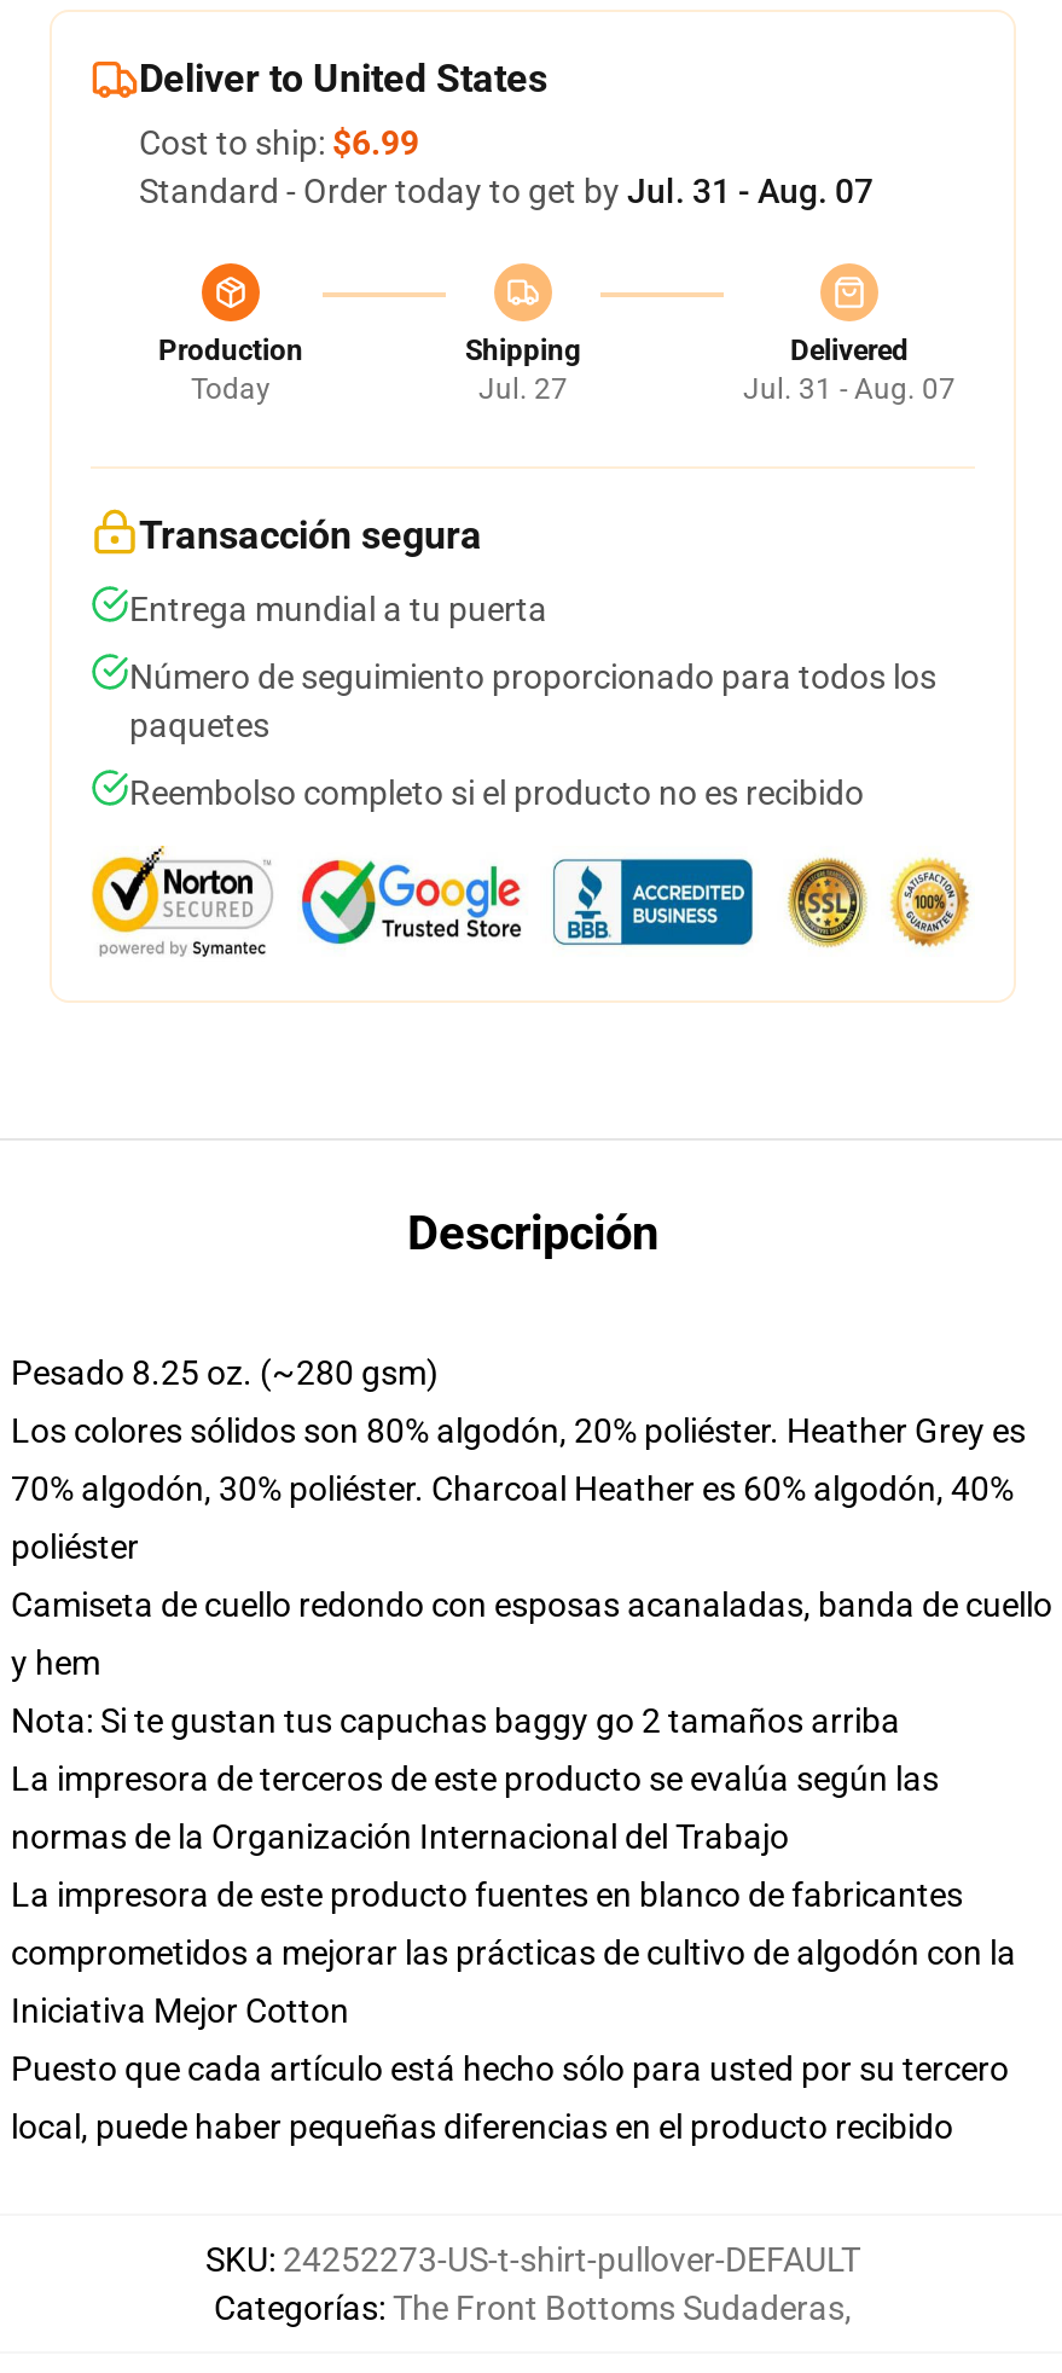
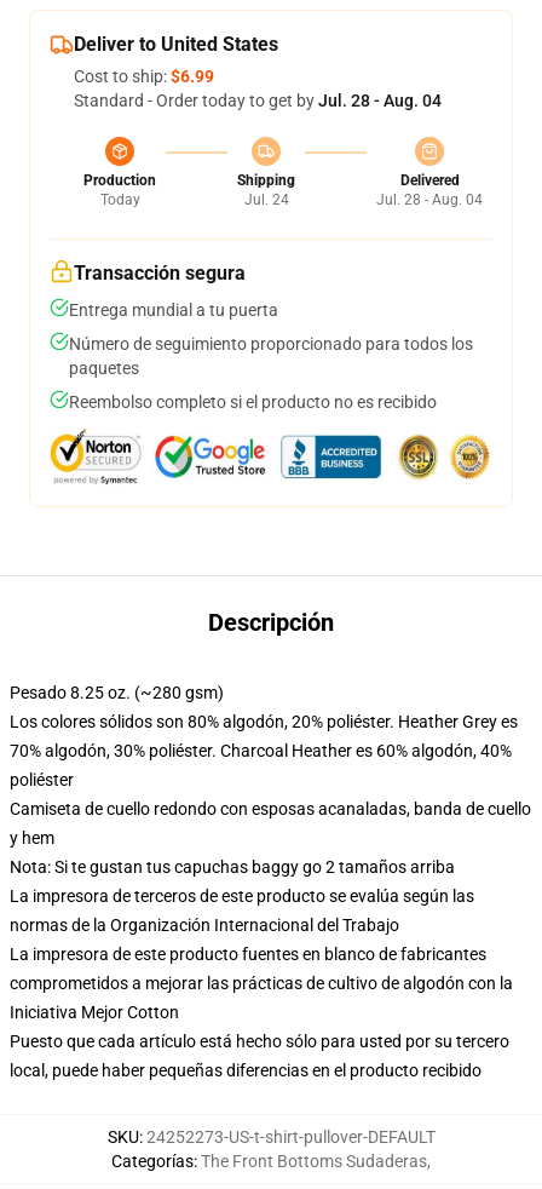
[139,172,874,210] Standard - Order today to get by Jul. 31 - Aug. 07 -> [74,91,442,110] Standard - Order today to get by Jul. 28 - Aug. 04
[478,372,568,406] Jul. 27 -> [244,191,289,208] Jul. 24
[743,372,956,406] Jul. 31 - Aug. 07 -> [376,191,483,208] Jul. 28 - Aug. 04

